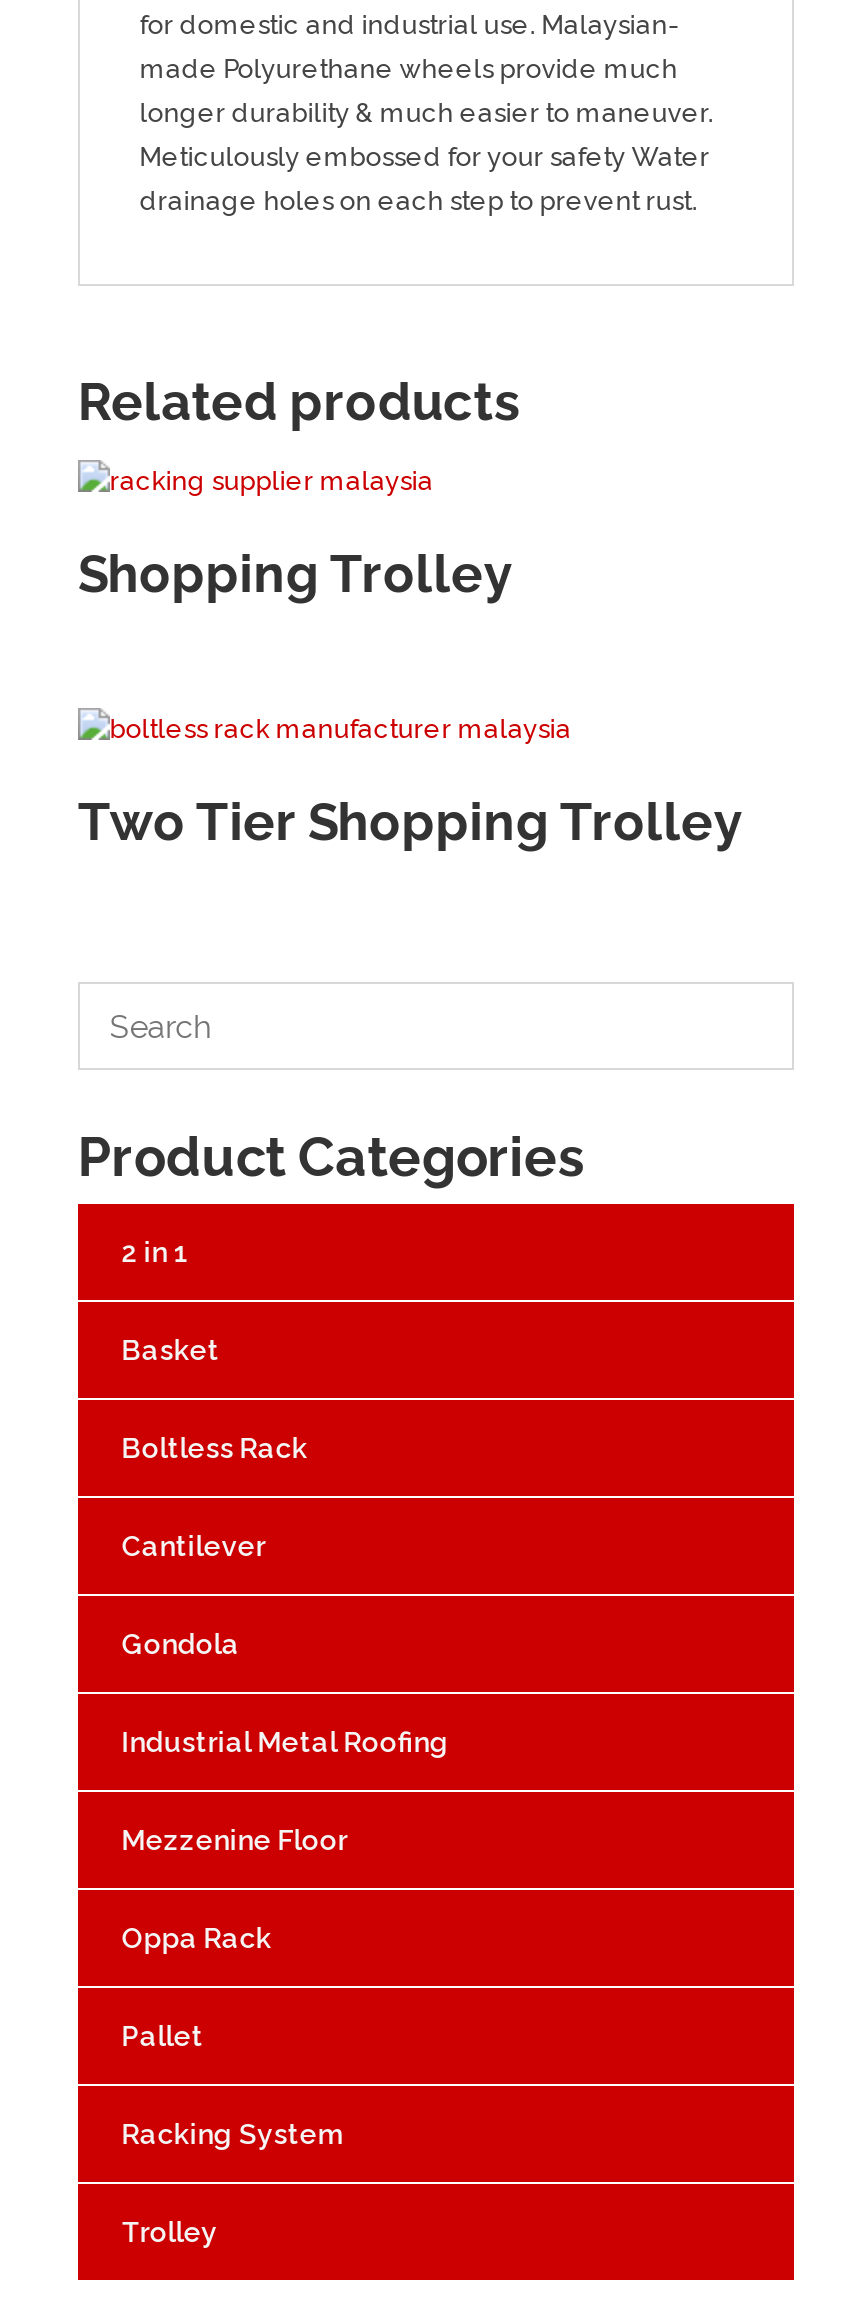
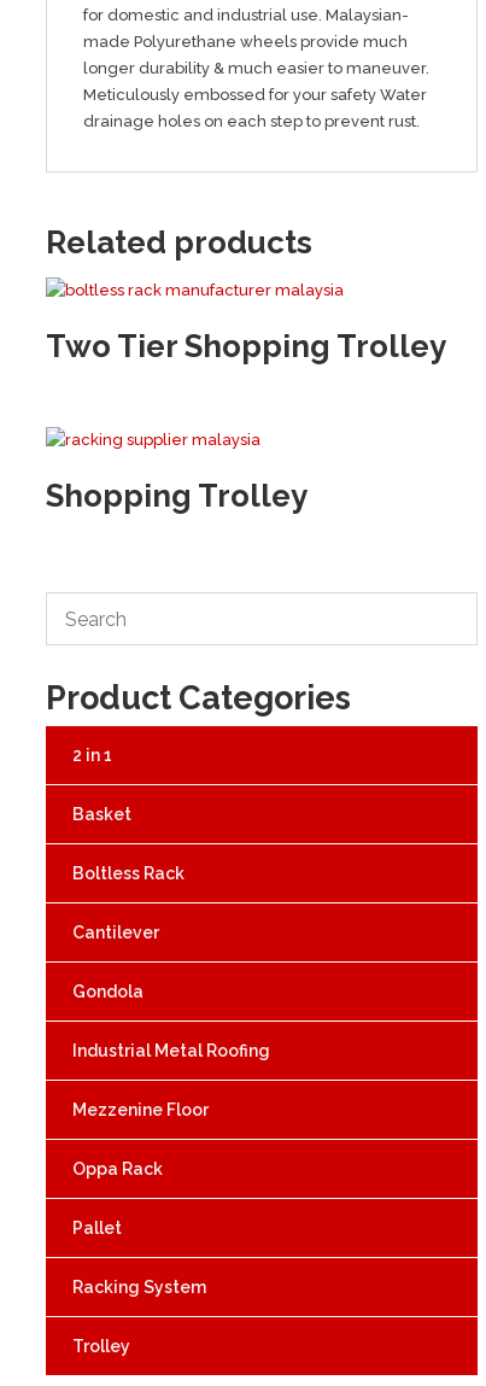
moved [78,543,512,603] -> [46,477,307,514]: Shopping Trolley
moved [78,792,742,852] -> [46,328,446,364]: Two Tier Shopping Trolley

